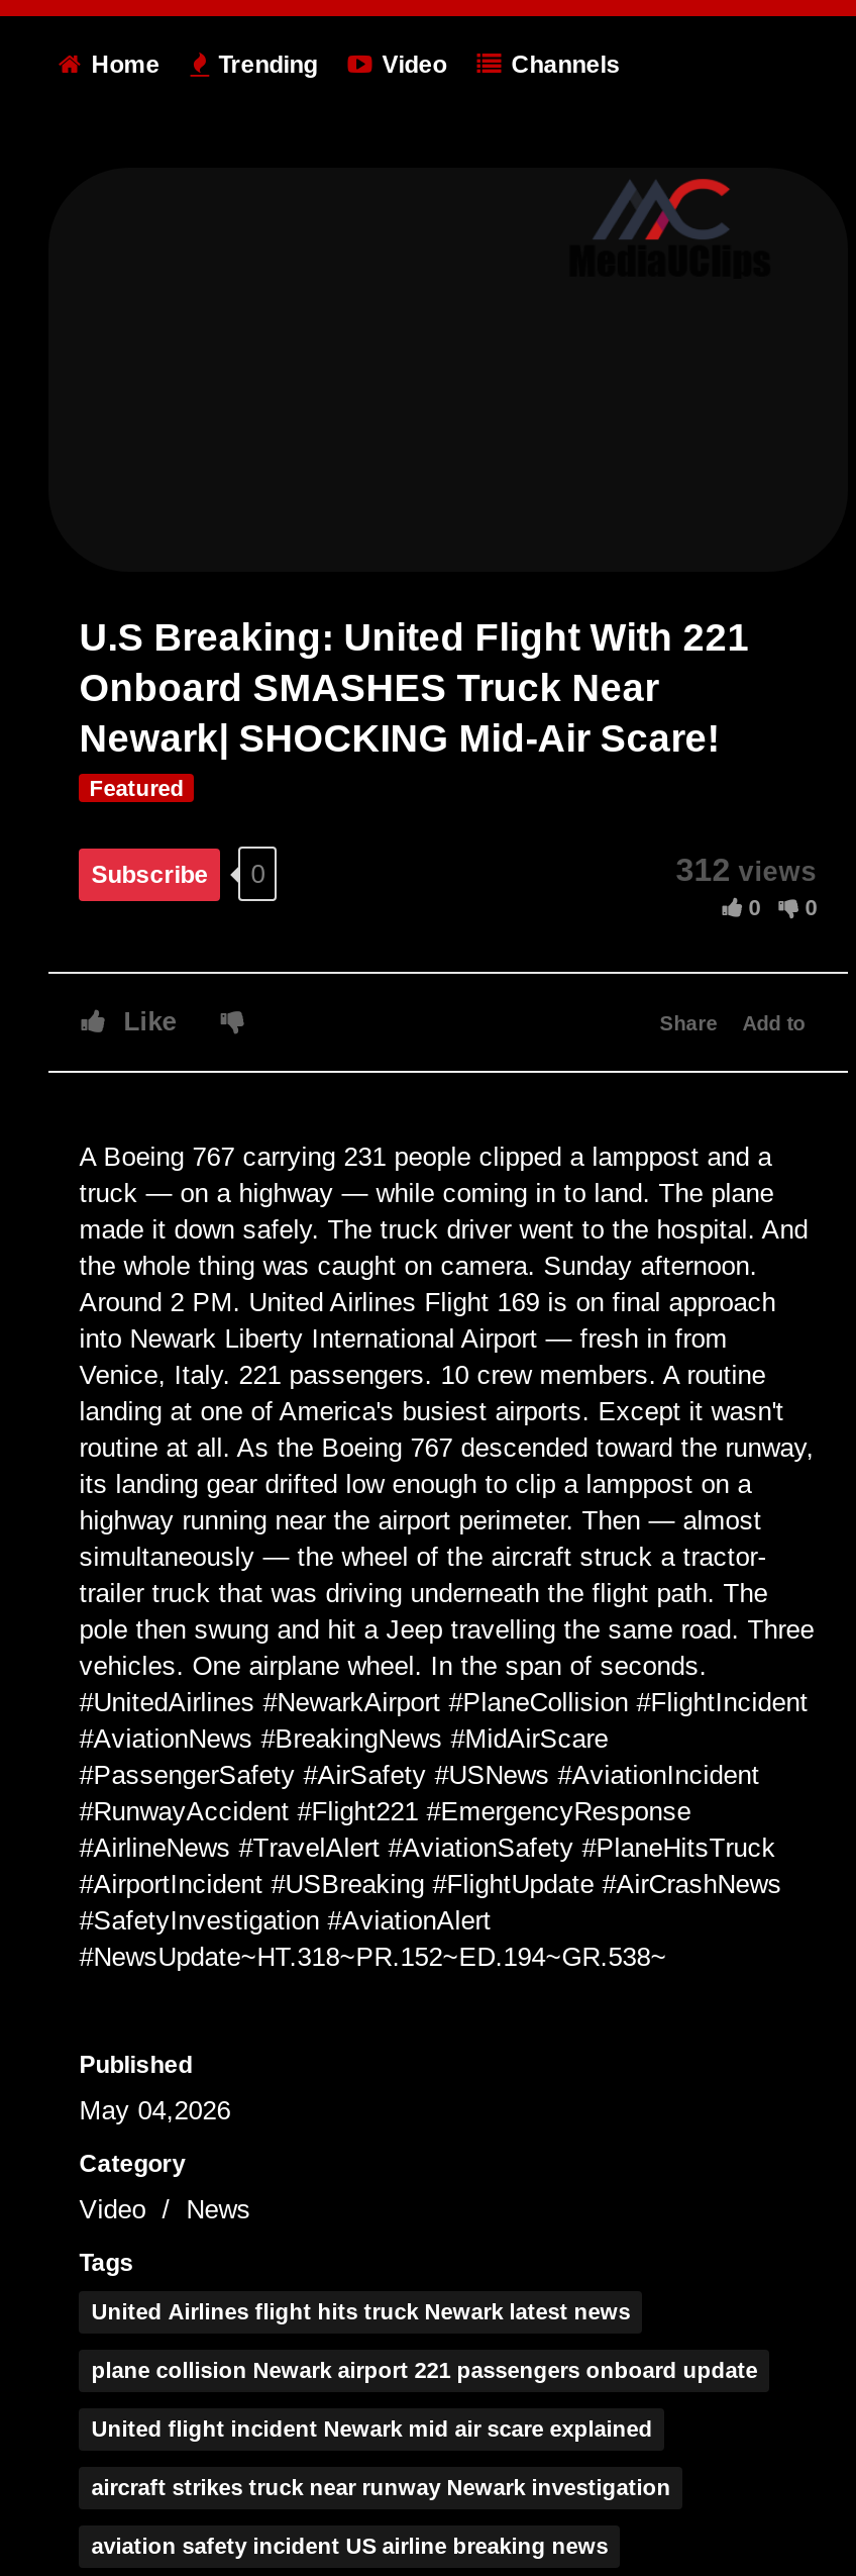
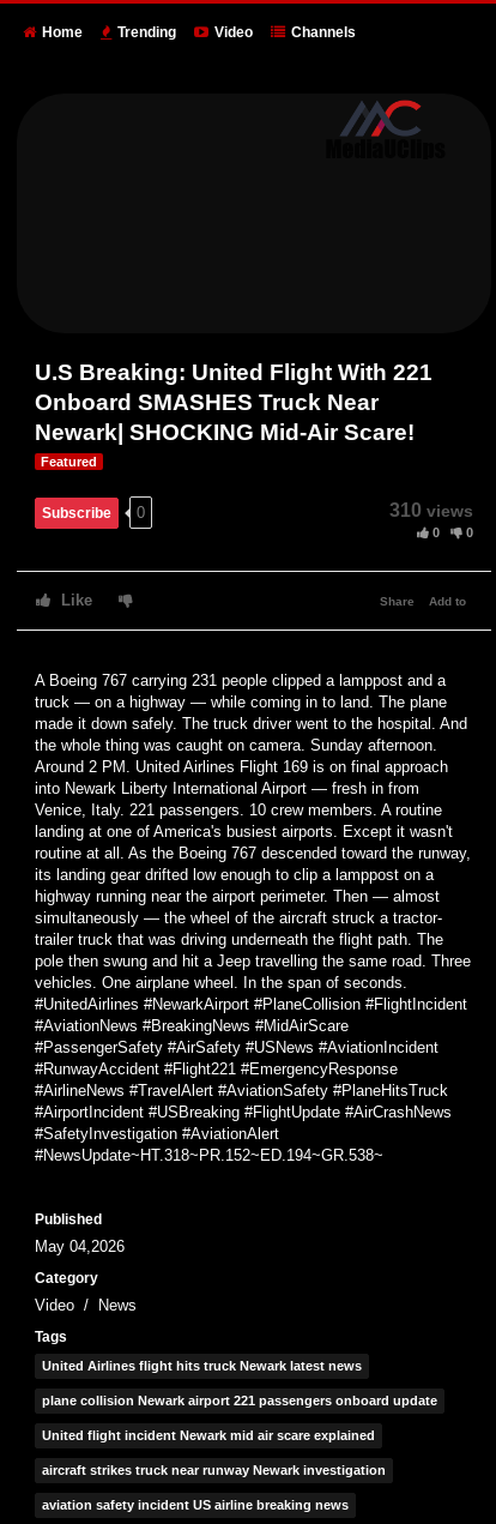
[676,853,817,887] 312 views -> [389,500,473,520] 310 views

